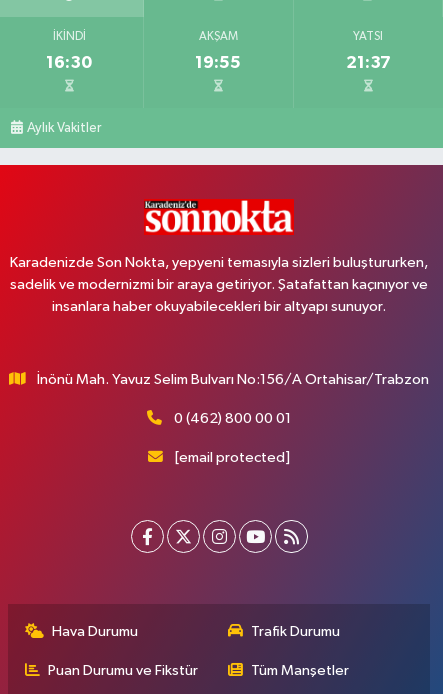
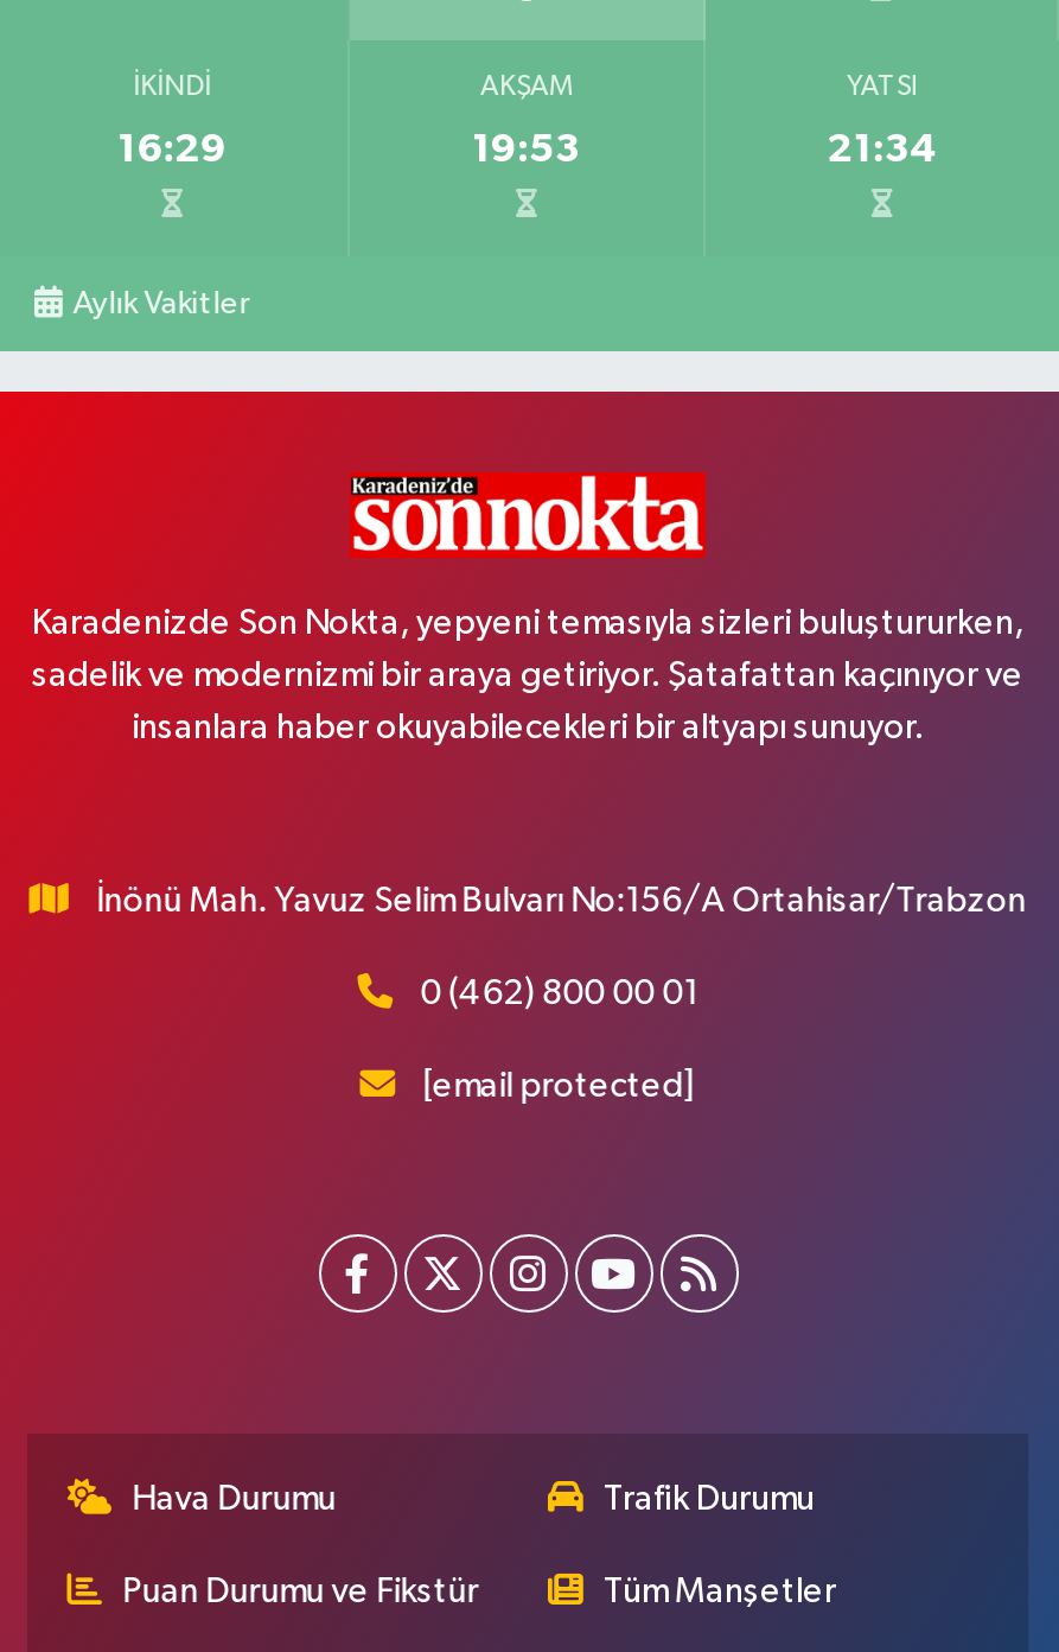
[46,54,92,71] 16:30 -> [118,127,227,168] 16:29
[195,54,241,71] 19:55 -> [472,127,581,168] 19:53
[346,54,391,71] 21:37 -> [827,127,936,168] 21:34

